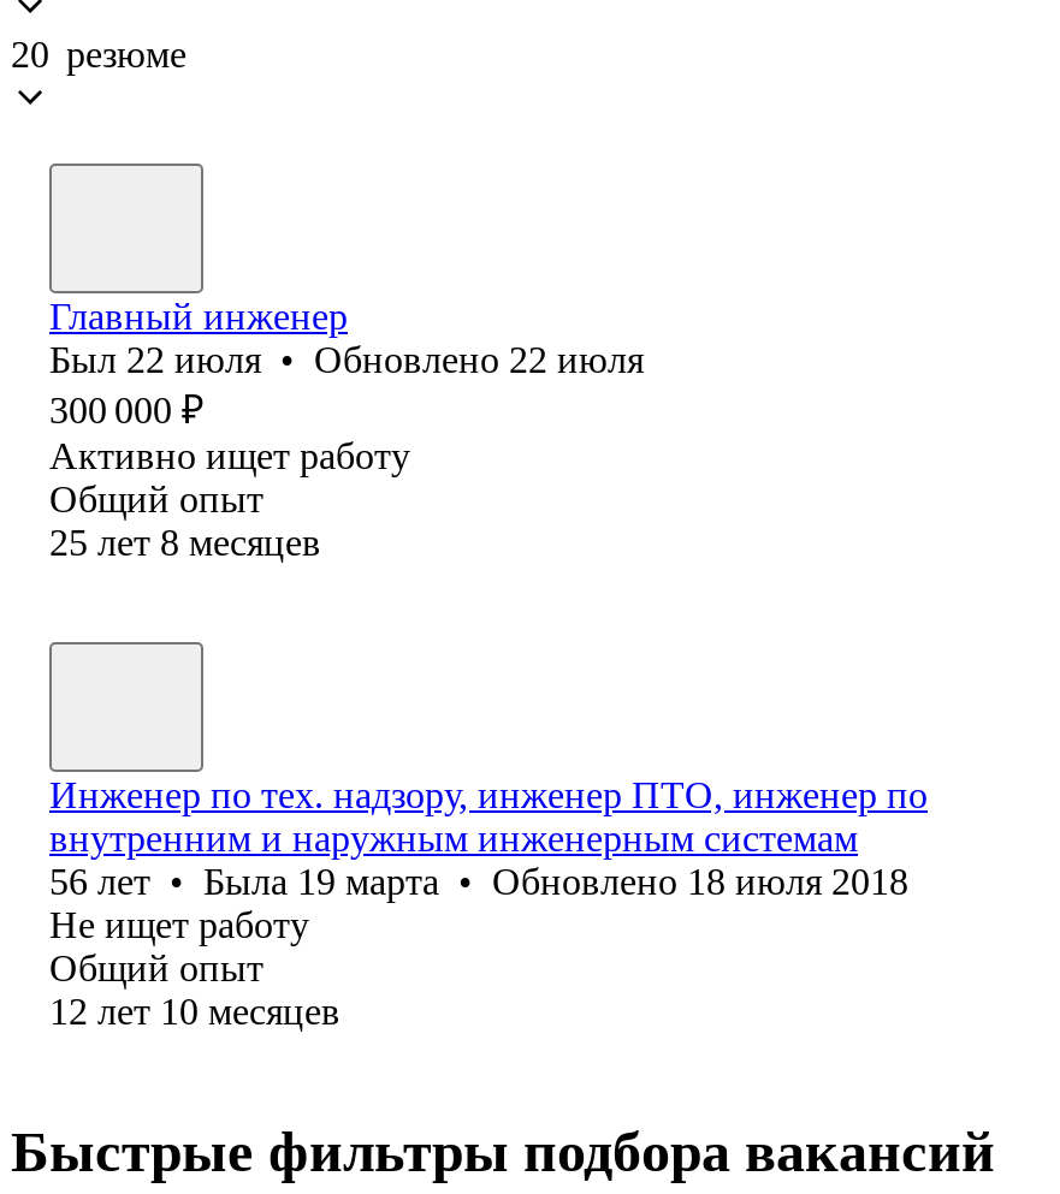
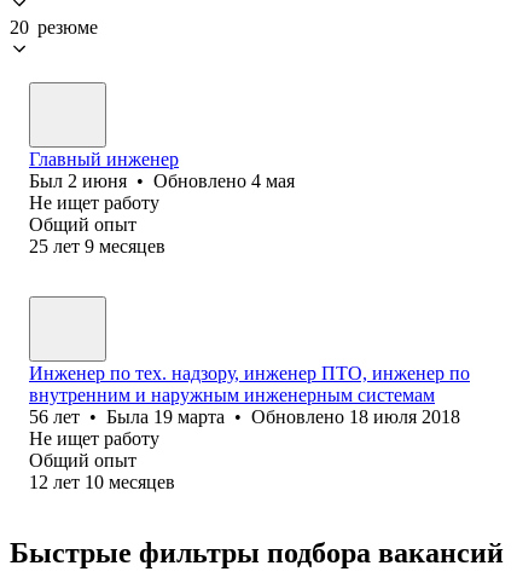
[49,339,644,476] Был 22 июля • Обновлено 22 июля | 300 000 ₽ | Активно ищет работу -> [29,170,295,213] Был 2 июня • Обновлено 4 мая | Не ищет работу
[49,522,321,562] 25 лет 8 месяцев -> [29,236,165,256] 25 лет 9 месяцев

